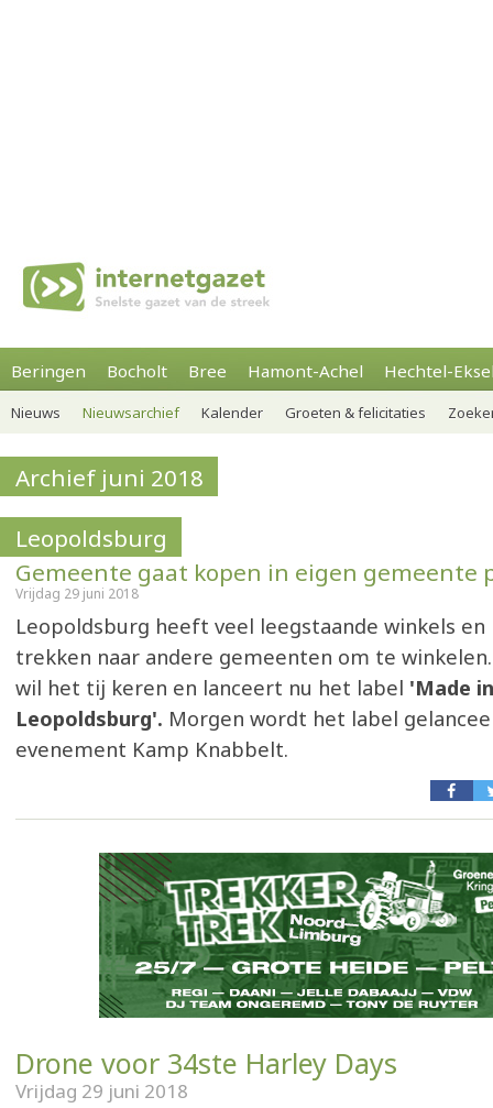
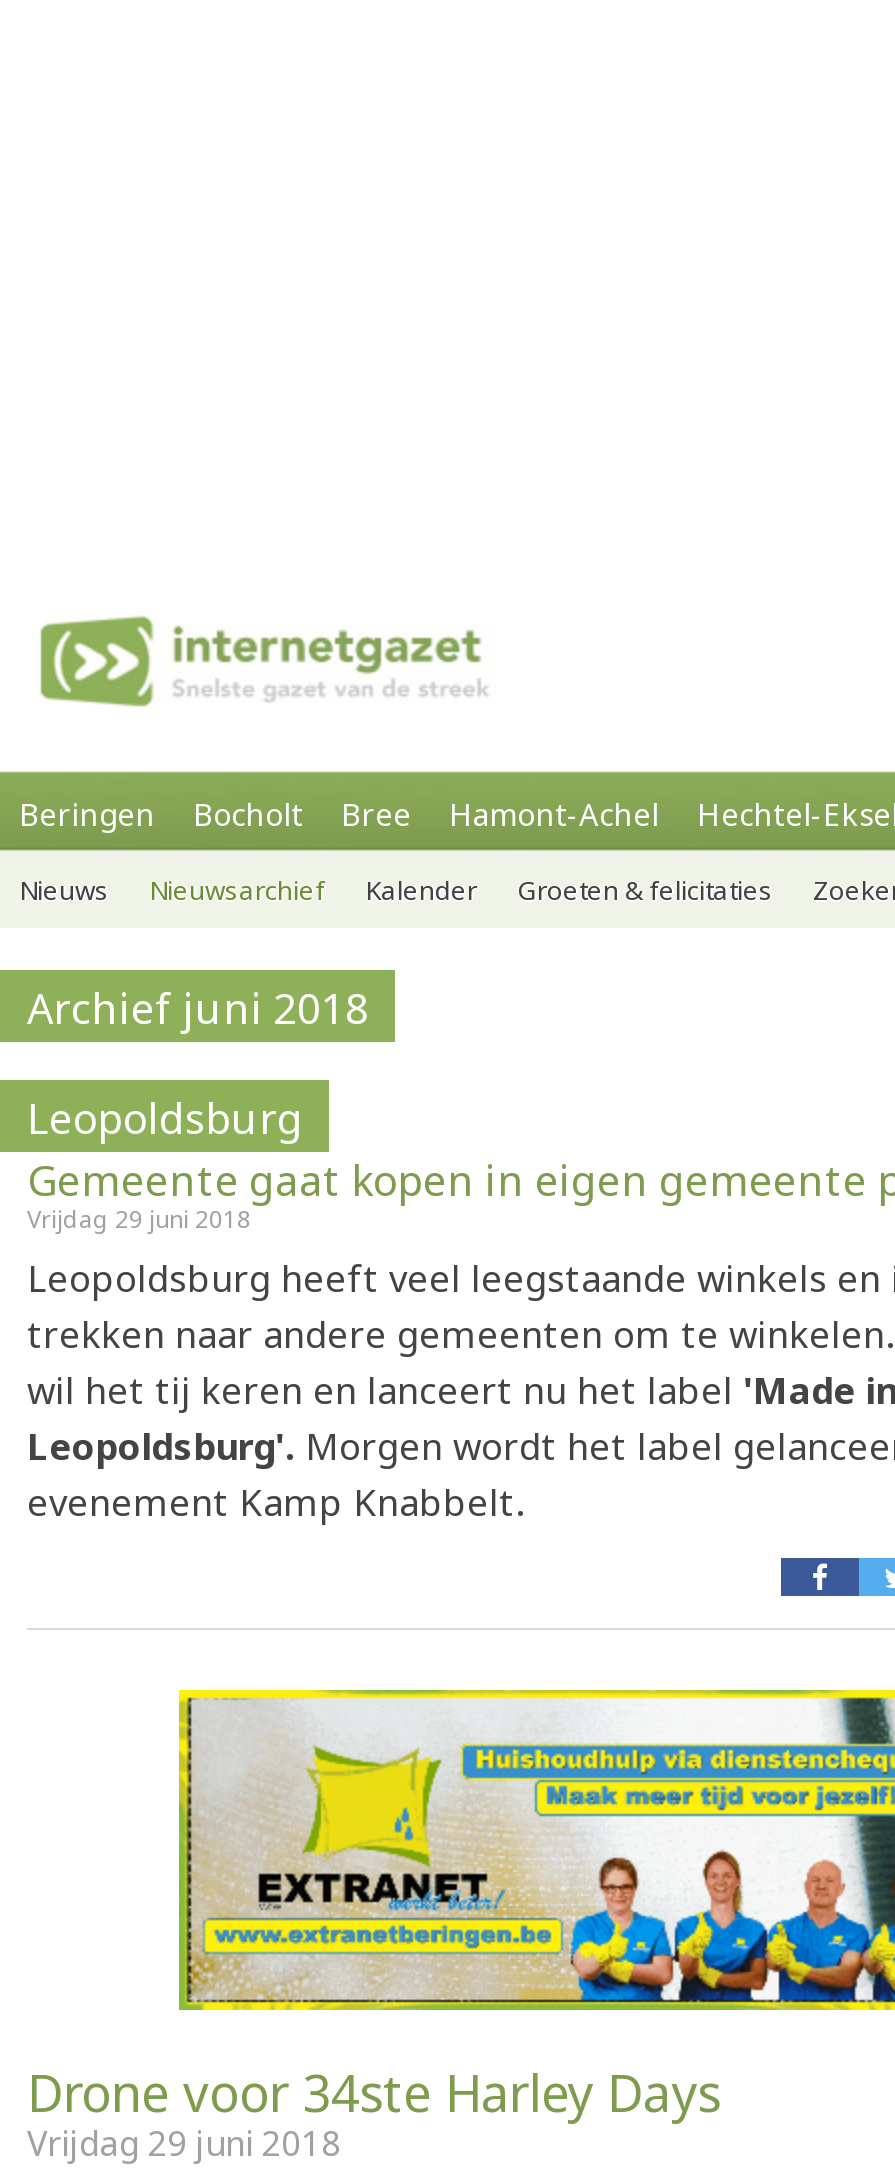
[98,852,490,1019] [image] -> [177,1688,889,2012] [image]

